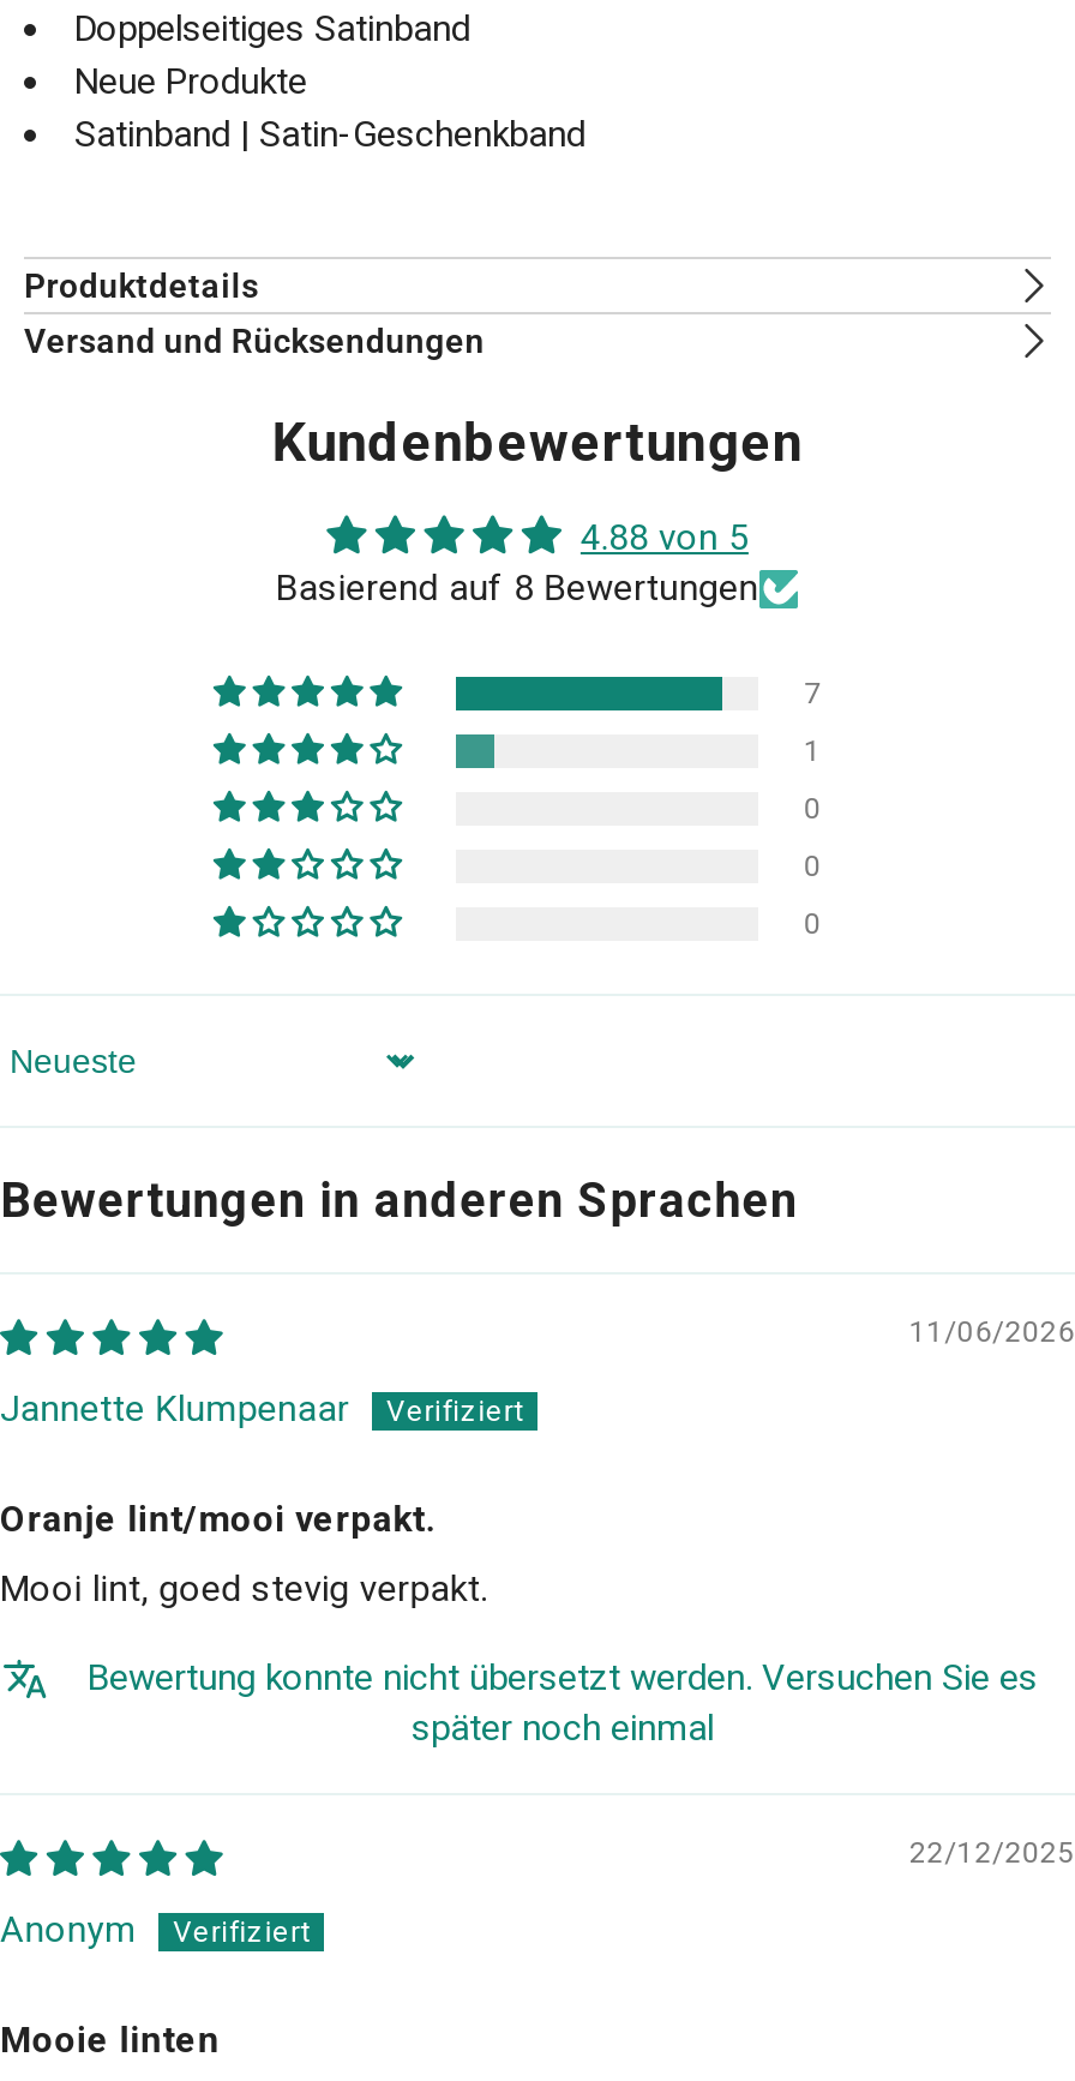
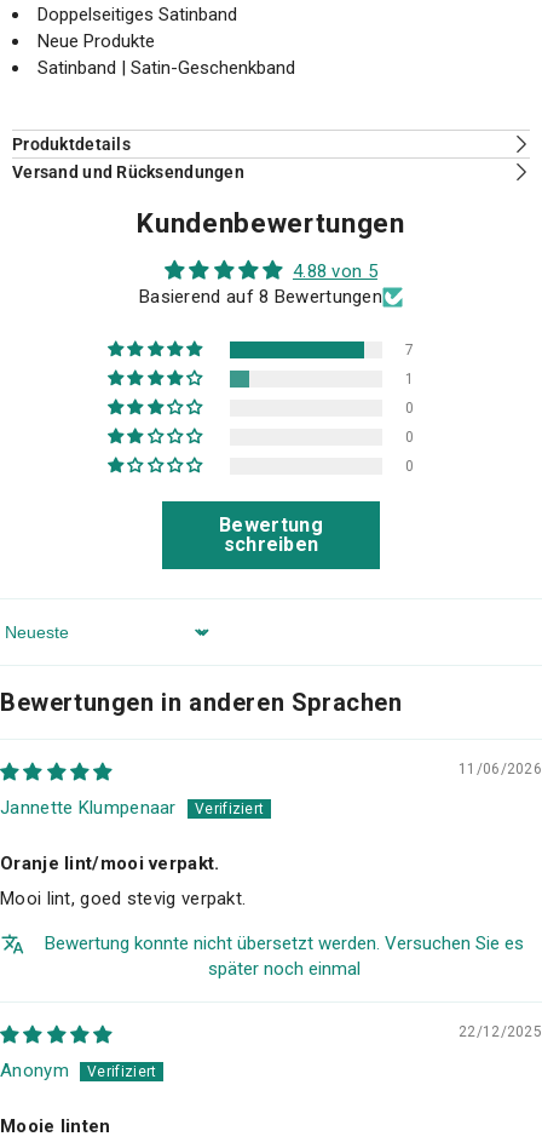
none -> [219,514,323,556] Bewertung | schreiben

